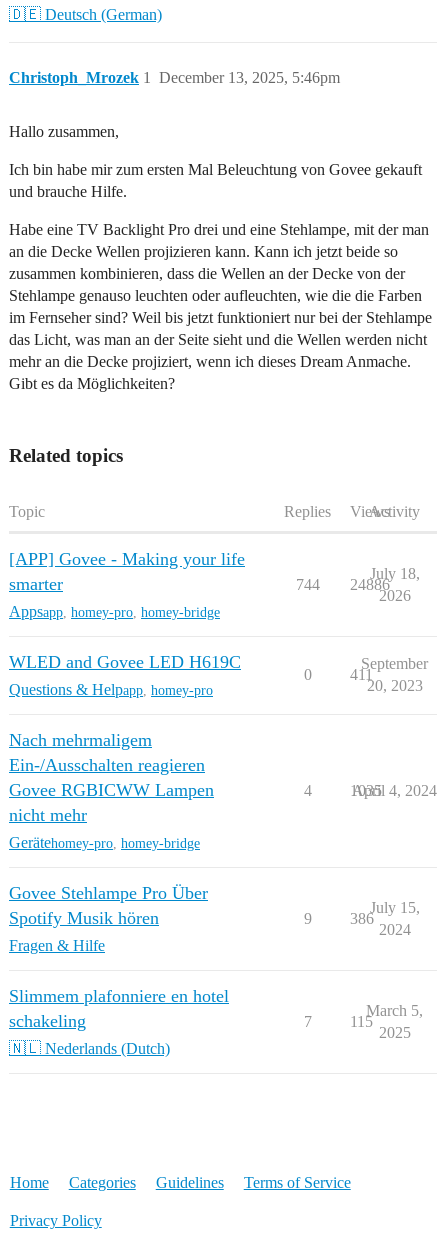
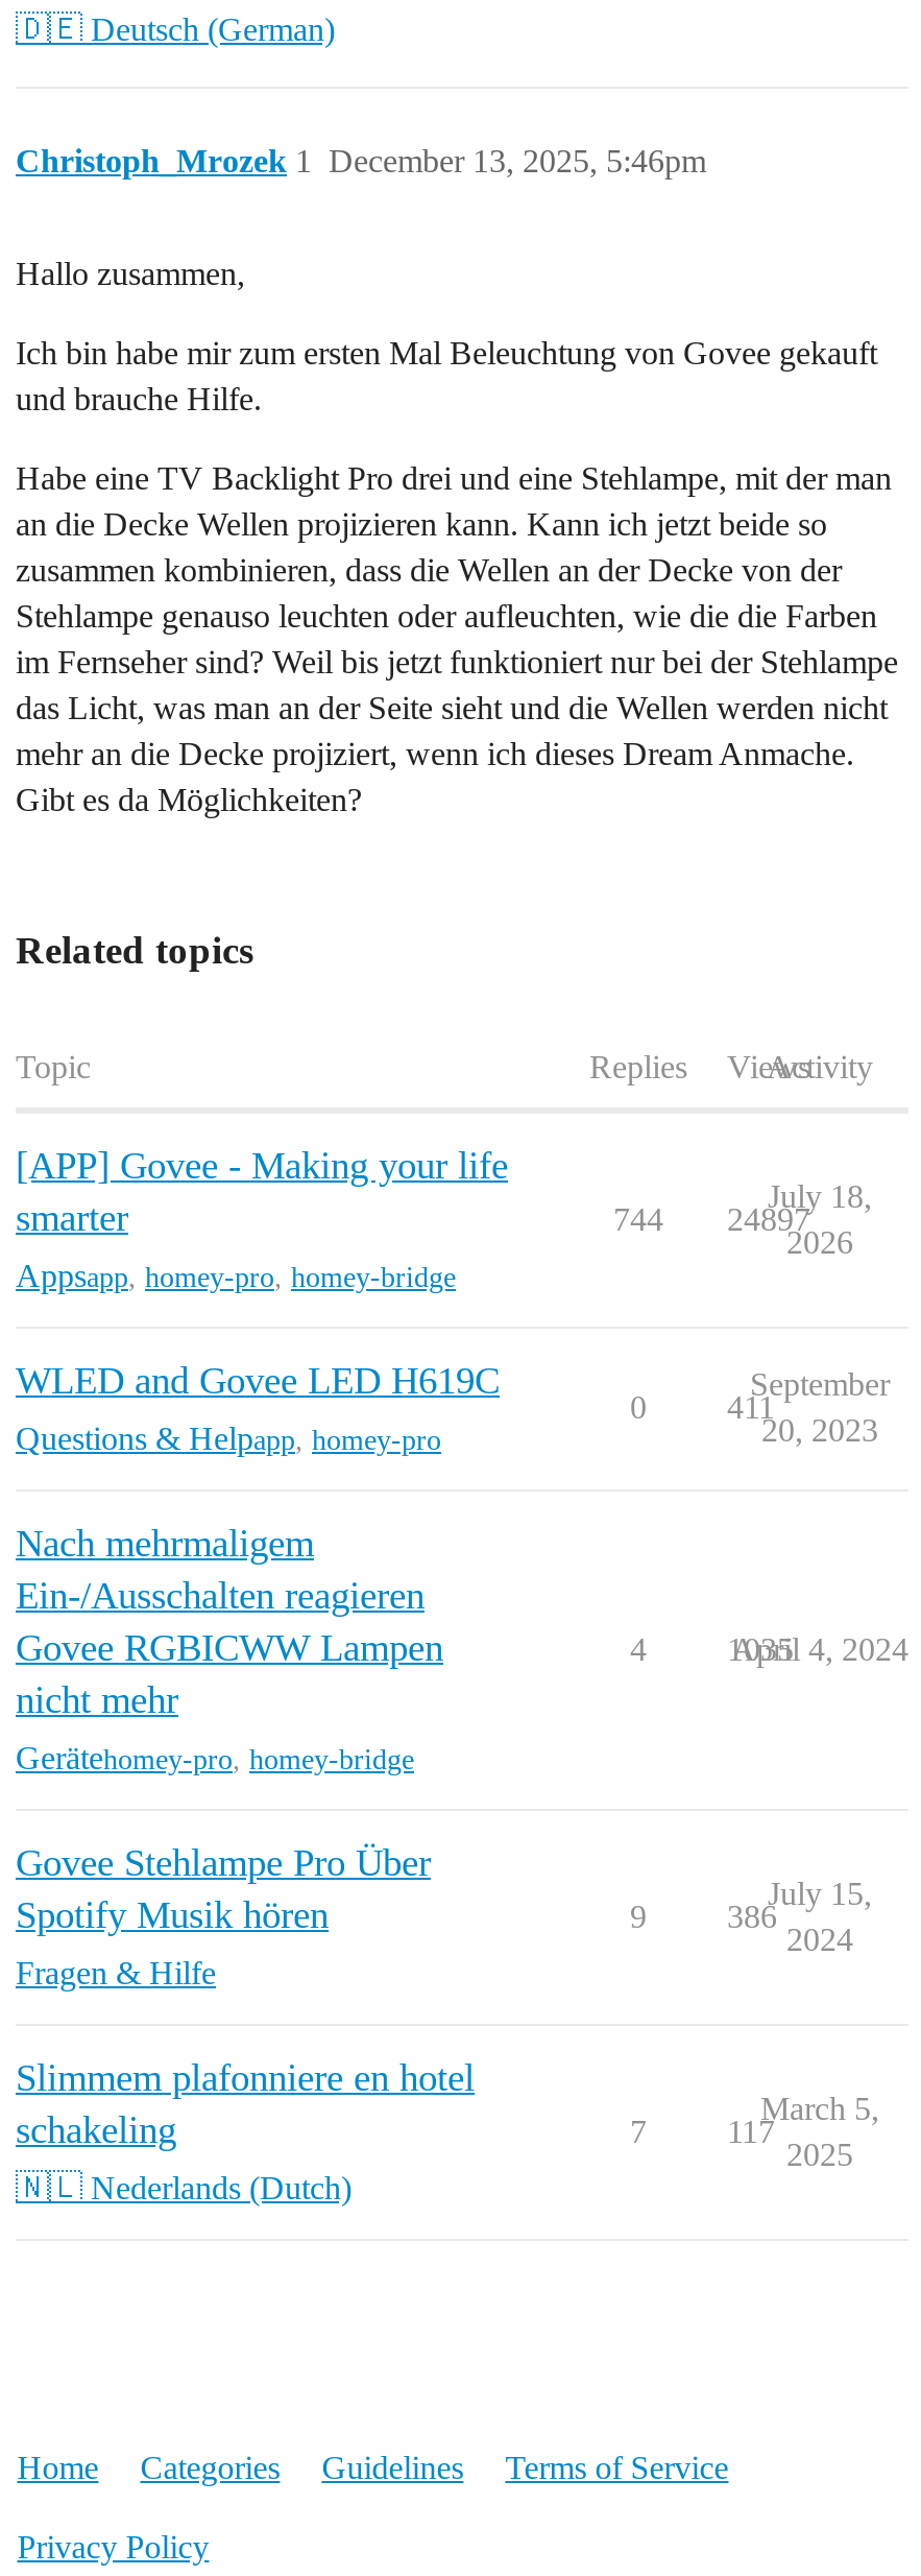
[295,576,390,593] 744 24886 -> [613,1201,810,1237] 744 24897
[350,1013,373,1030] 115 -> [727,2114,775,2149] 117

